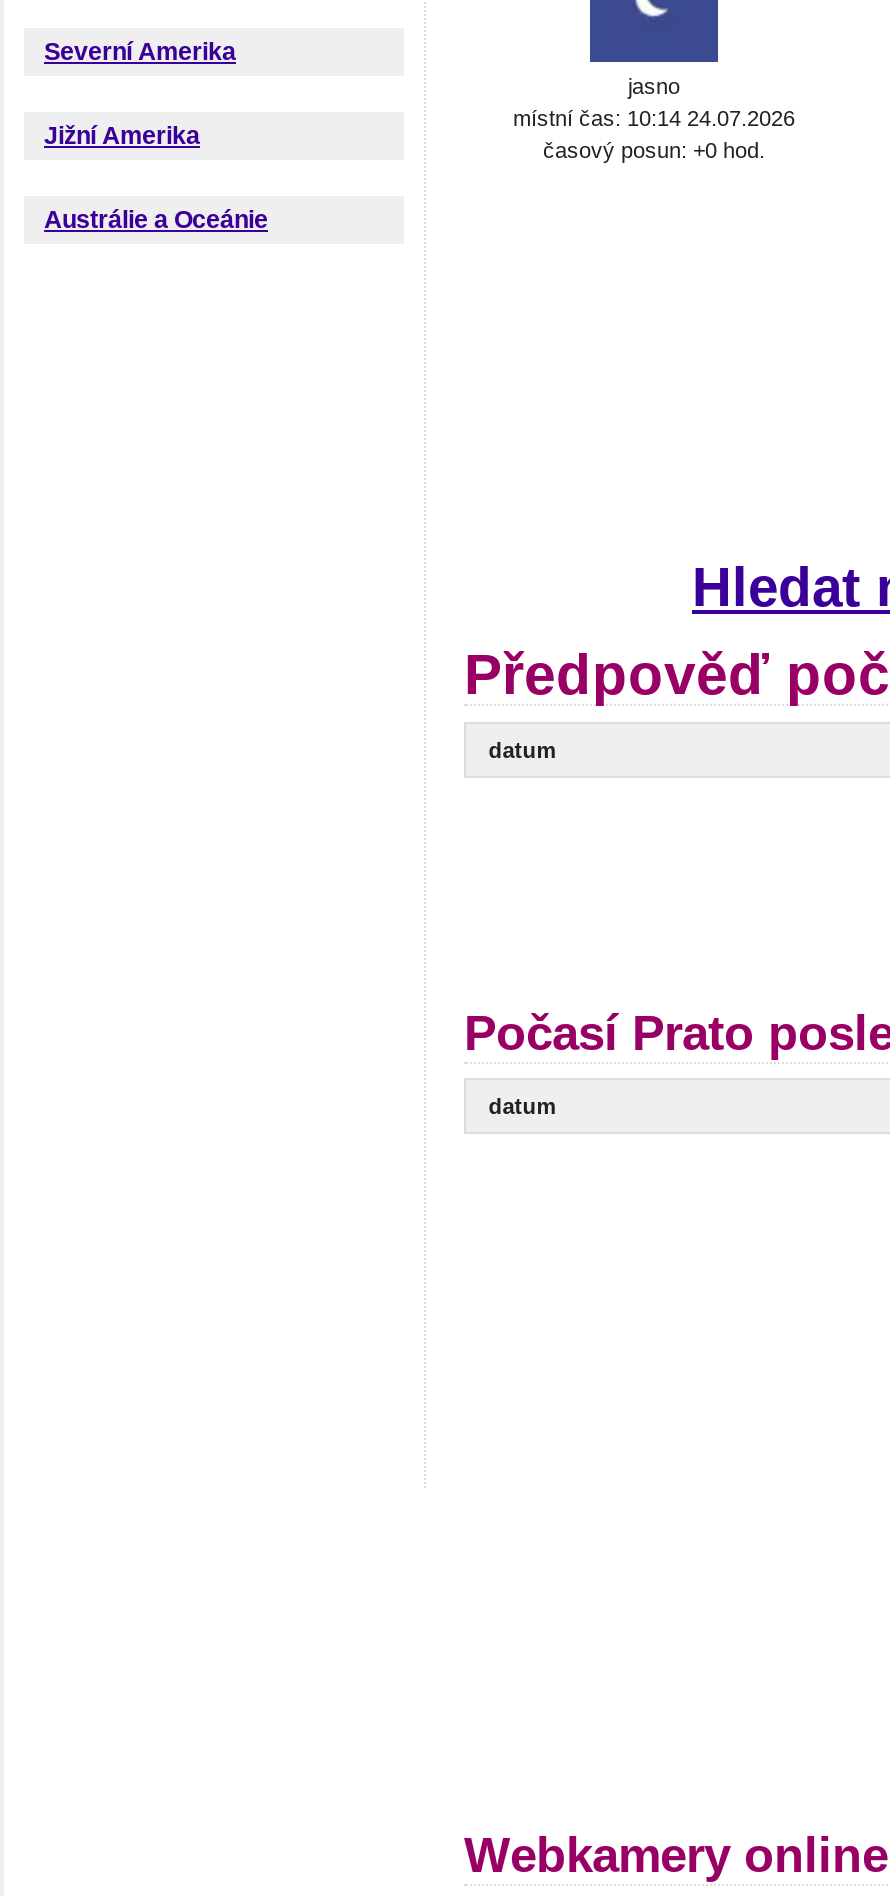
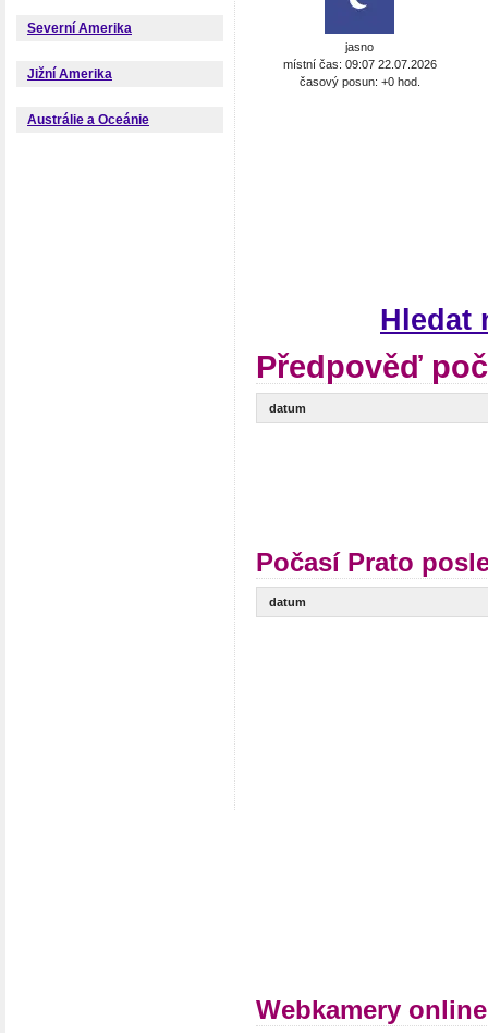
[513,105,795,129] místní čas: 10:14 24.07.2026 -> [283,57,436,70] místní čas: 09:07 22.07.2026

